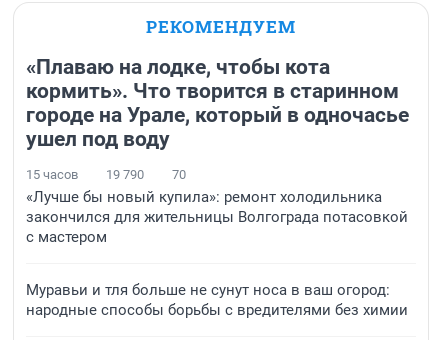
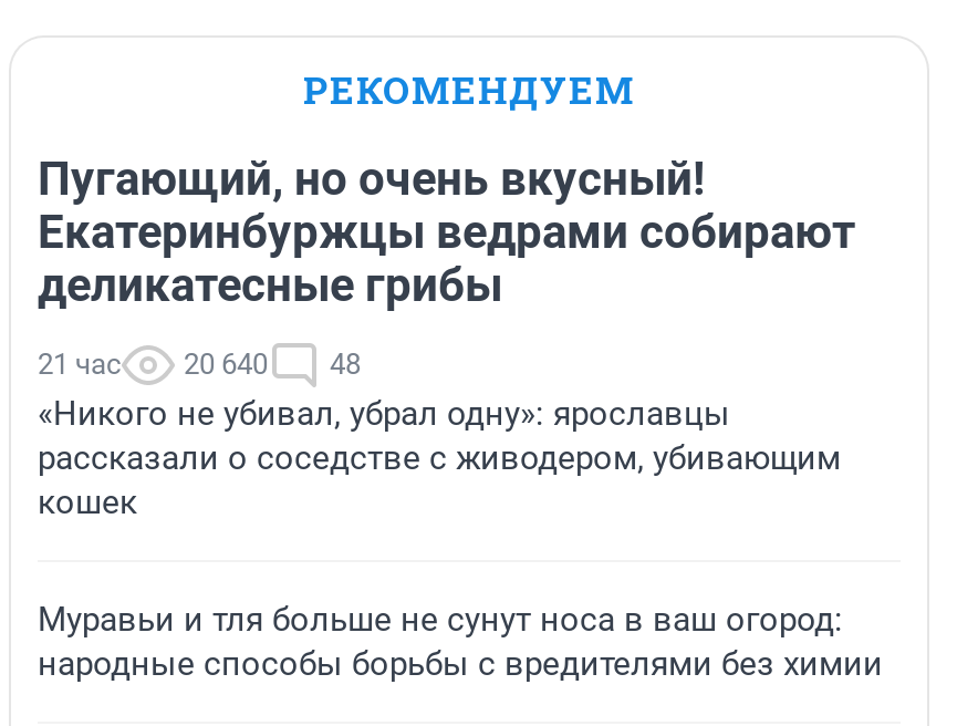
[26,55,409,151] «Плаваю на лодке, чтобы кота | кормить». Что творится в старинном | городе на Урале, который в одночасье | ушел под воду -> [38,153,856,313] Пугающий, но очень вкусный! | Екатеринбуржцы ведрами собирают | деликатесные грибы
[26,167,408,246] 15 часов | 19 790 | 70 | «Лучше бы новый купила»: ремонт холодильника | закончился для жительницы Волгограда потасовкой | с мастером -> [38,348,841,523] 21 час | 20 640 | 48 | «Никого не убивал, убрал одну»: ярославцы | рассказали о соседстве с живодером, убивающим | кошек

